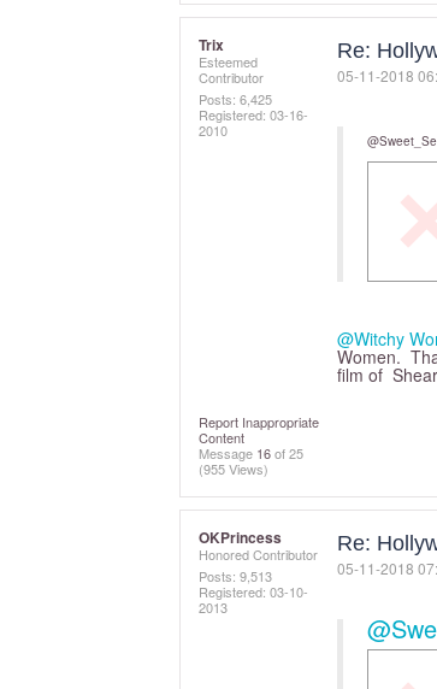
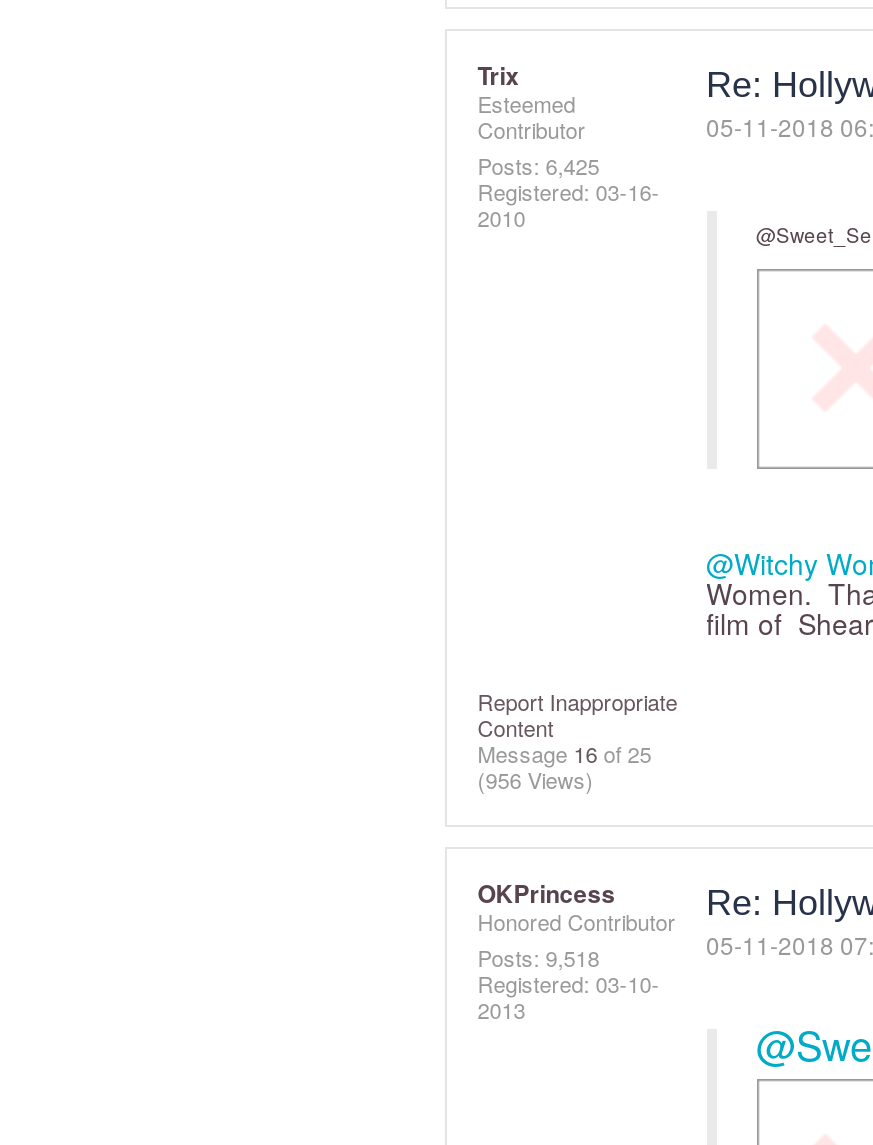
[199,459,269,478] (955 Views) -> [477,763,593,795] (956 Views)
[199,566,272,585] Posts: 9,513 -> [477,941,599,973] Posts: 9,518

